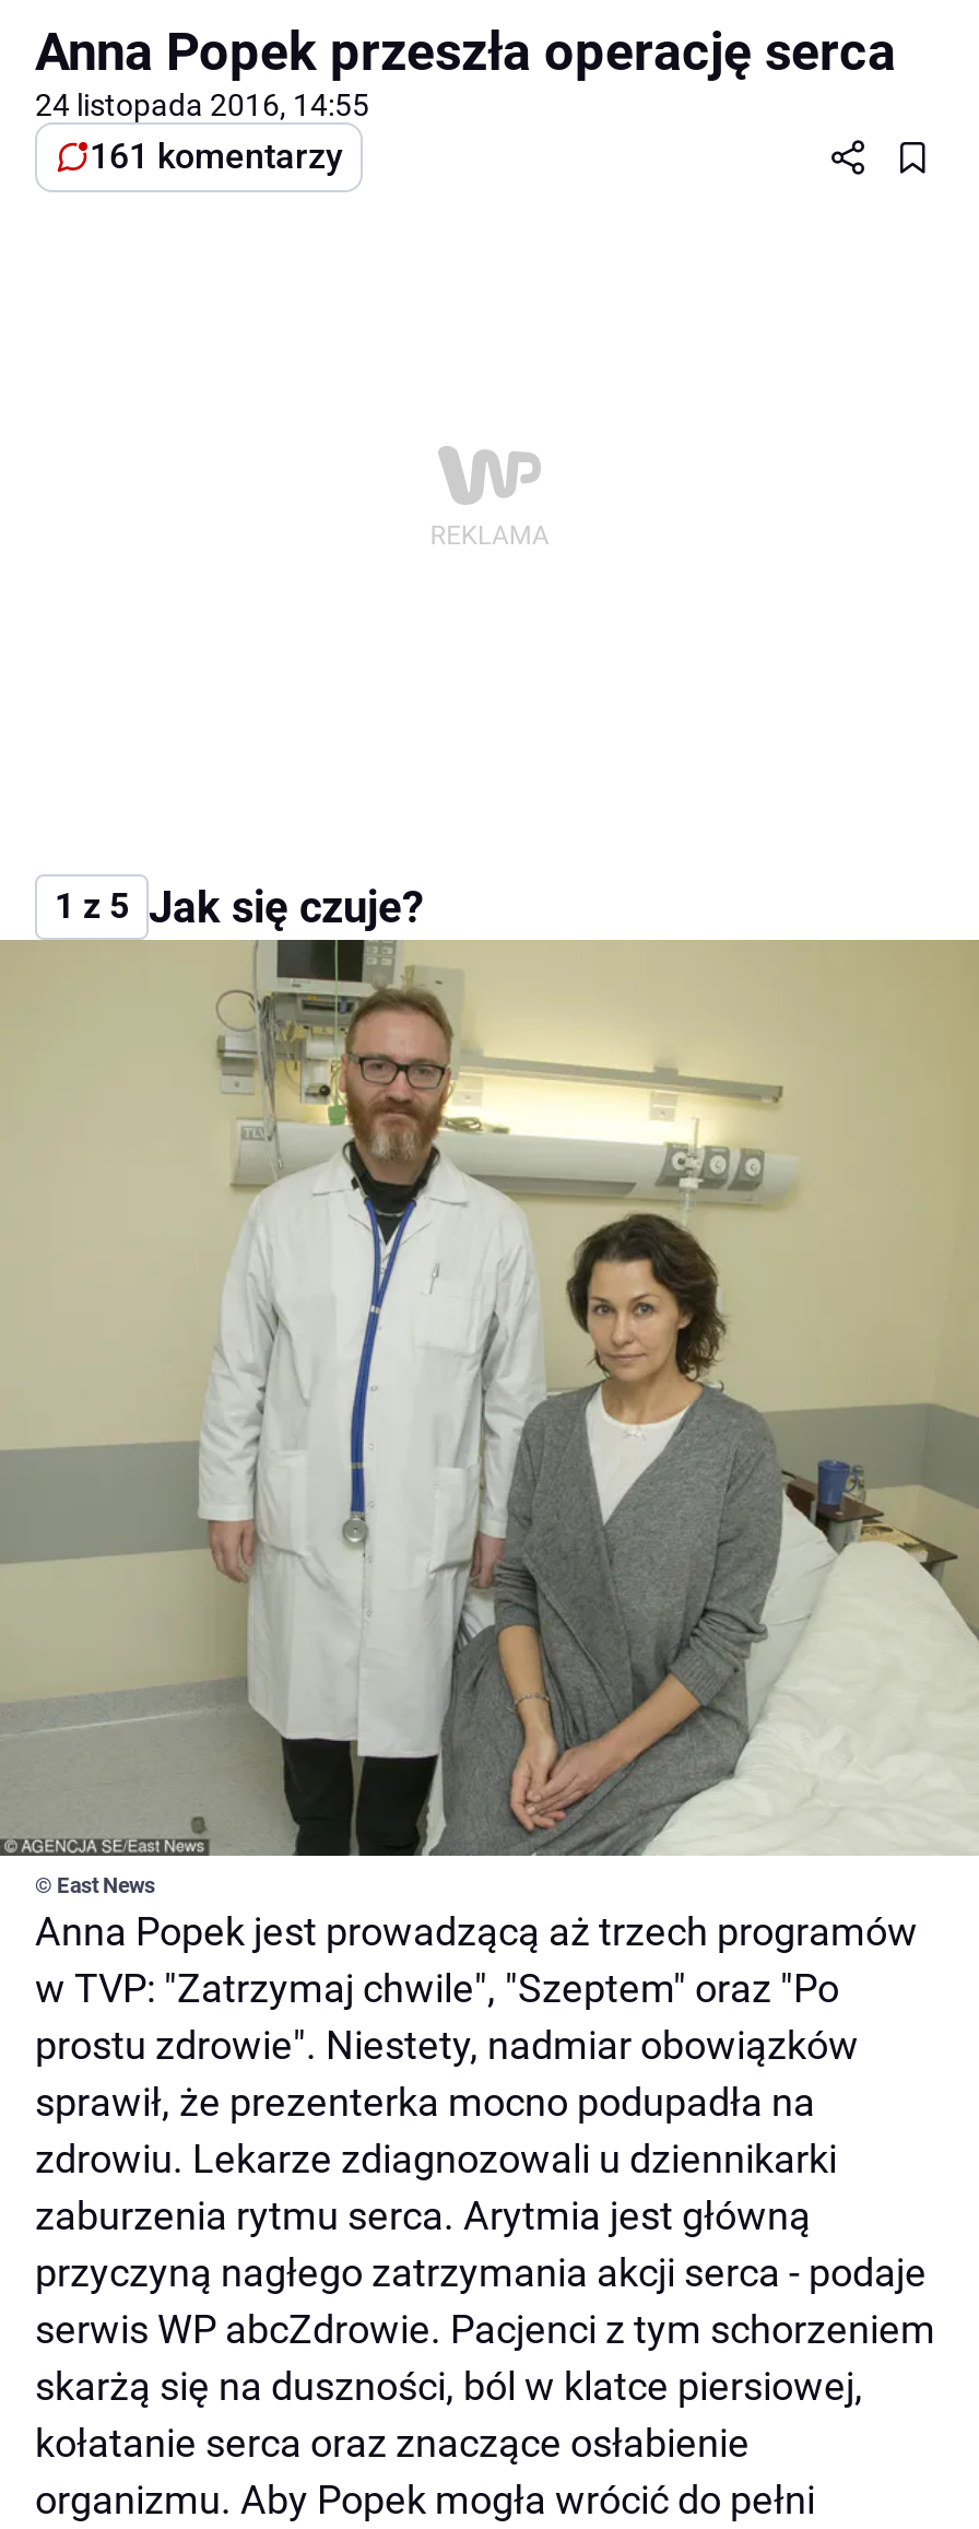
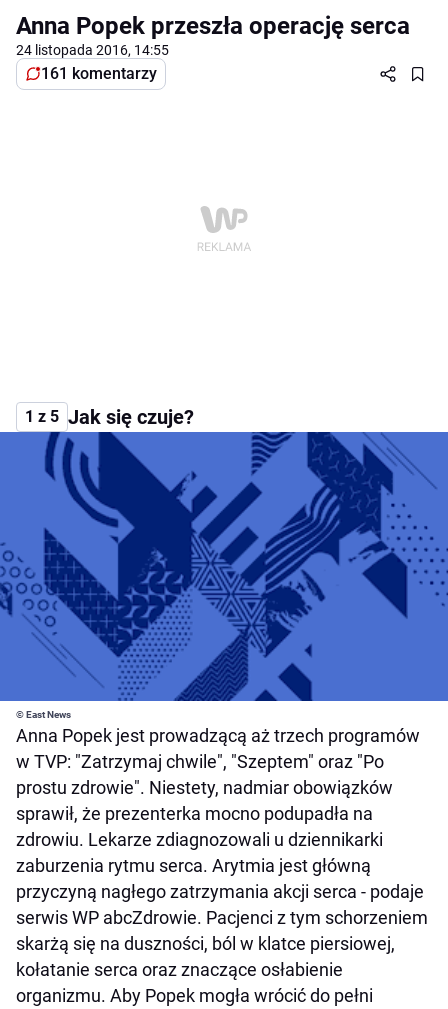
[7,938,972,1858] [image] -> [3,431,445,702] [image]

